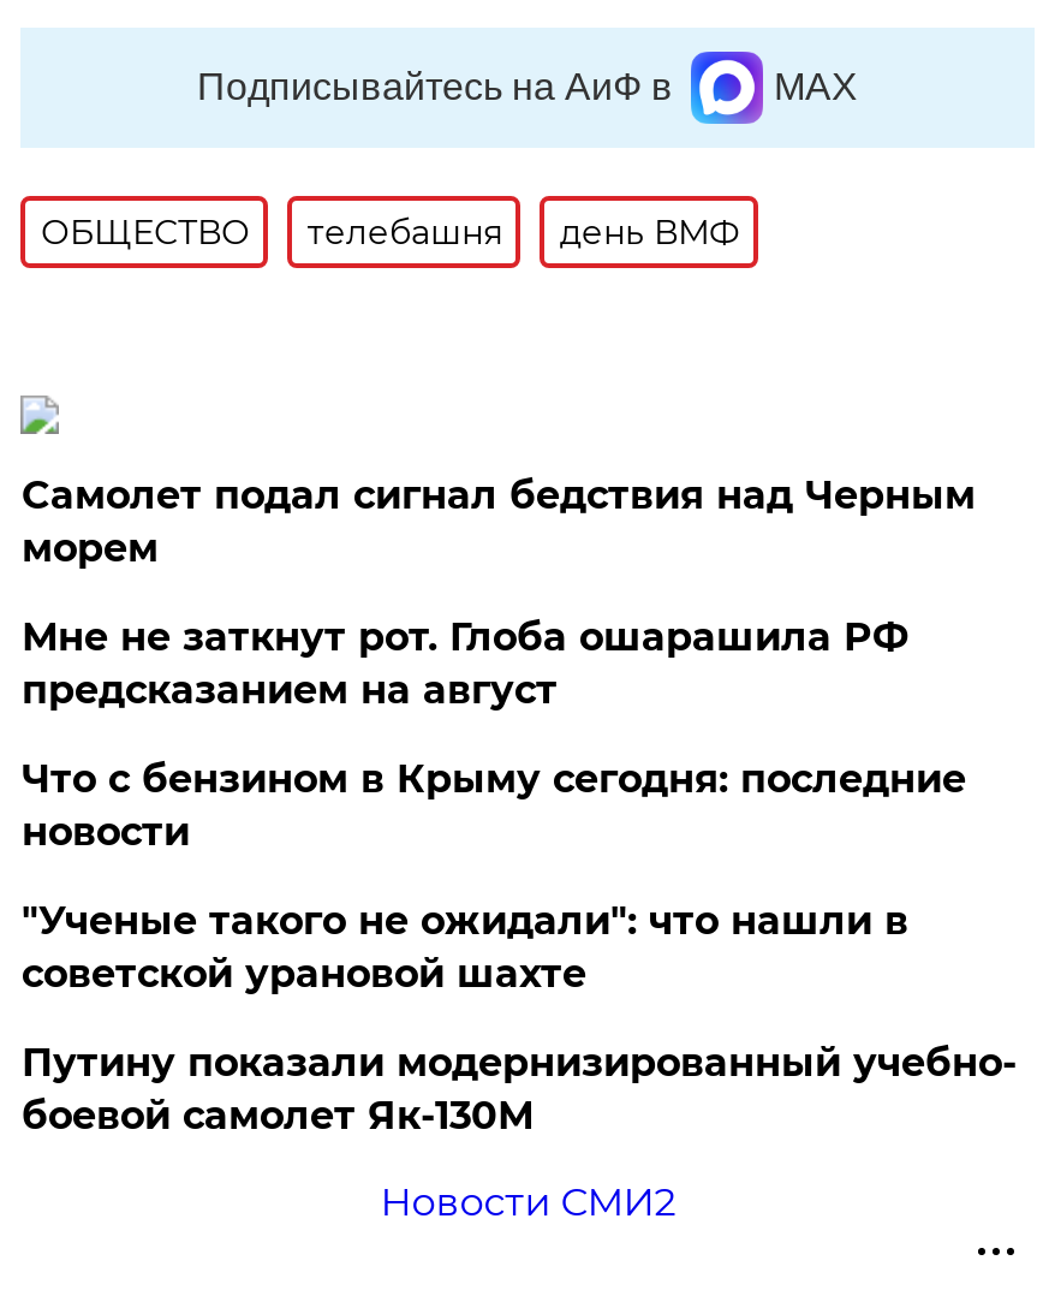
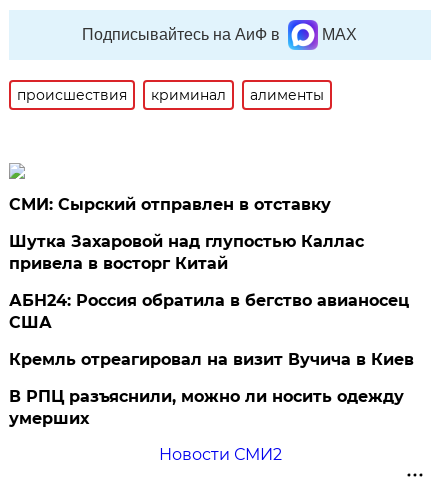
[41,210,740,253] ОБЩЕСТВО | телебашня | день ВМФ -> [17,86,324,104] происшествия | криминал | алименты
[21,472,975,571] Самолет подал сигнал бедствия над Черным | морем -> [9,195,331,214] СМИ: Сырский отправлен в отставку
[21,614,908,713] Мне не заткнут рот. Глоба ошарашила РФ | предсказанием на август -> [9,232,364,273] Шутка Захаровой над глупостью Каллас | привела в восторг Китай
[21,756,966,855] Что с бензином в Крыму сегодня: последние | новости -> [9,291,409,332] АБН24: Россия обратила в бегство авианосец | США
[21,898,908,996] "Ученые такого не ожидали": что нашли в | советской урановой шахте -> [9,350,414,369] Кремль отреагировал на визит Вучича в Киев
[21,1040,1016,1138] Путину показали модернизированный учебно- | боевой самолет Як-130М -> [9,387,404,428] В РПЦ разъяснили, можно ли носить одежду | умерших

